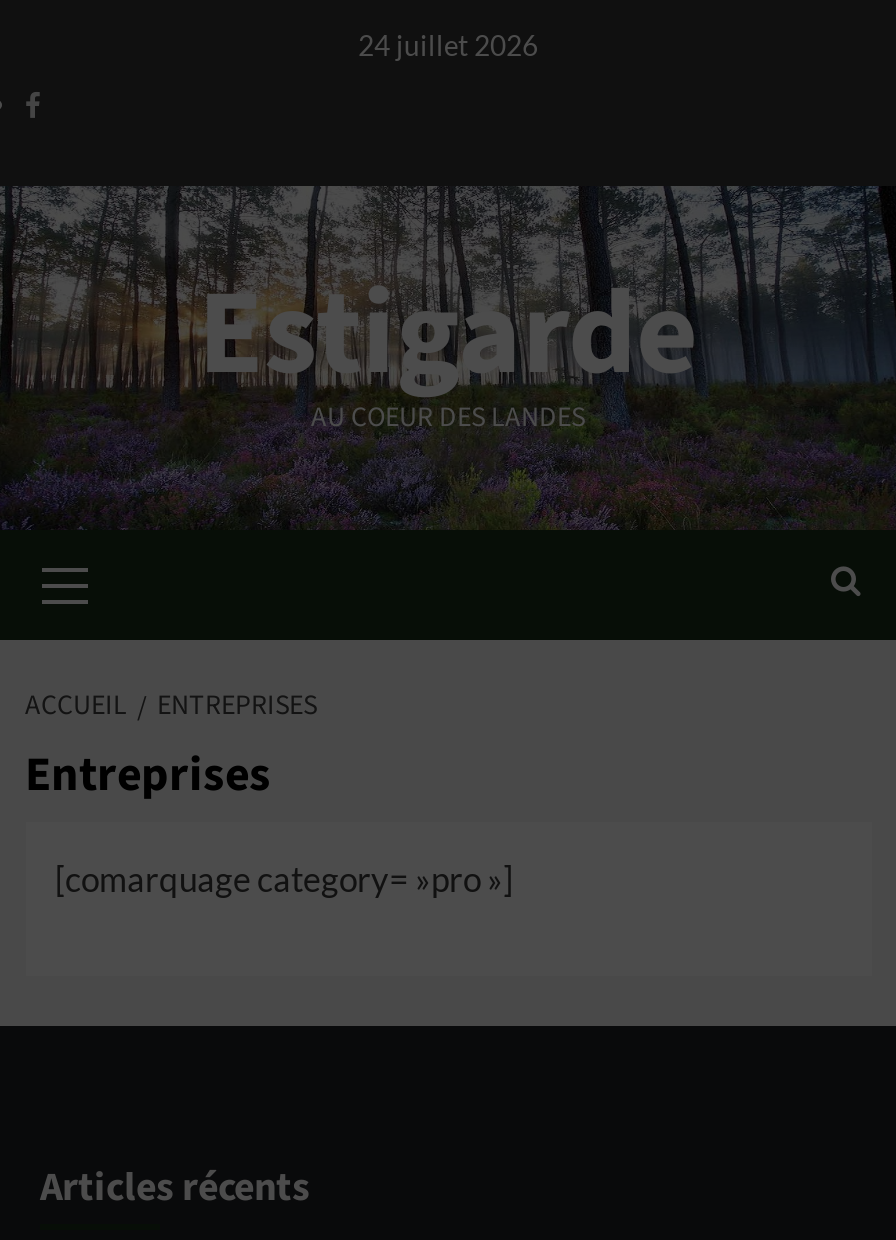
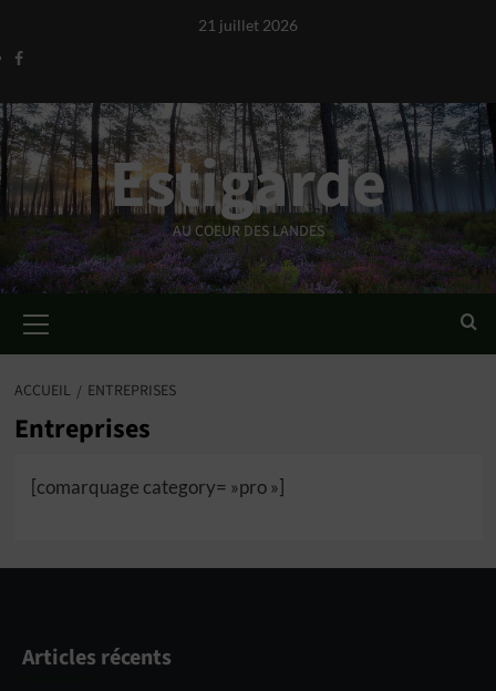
[358,28,538,62] 24 juillet 2026 -> [198,16,298,34] 21 juillet 2026

